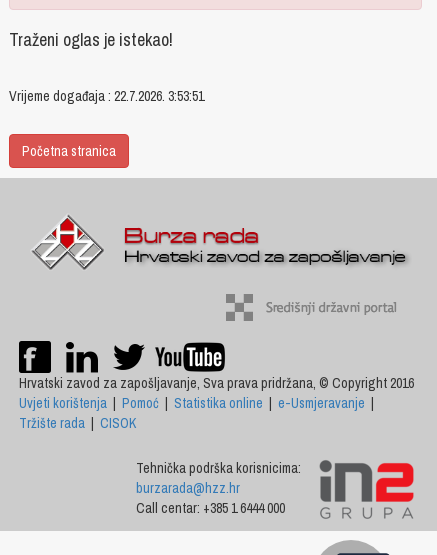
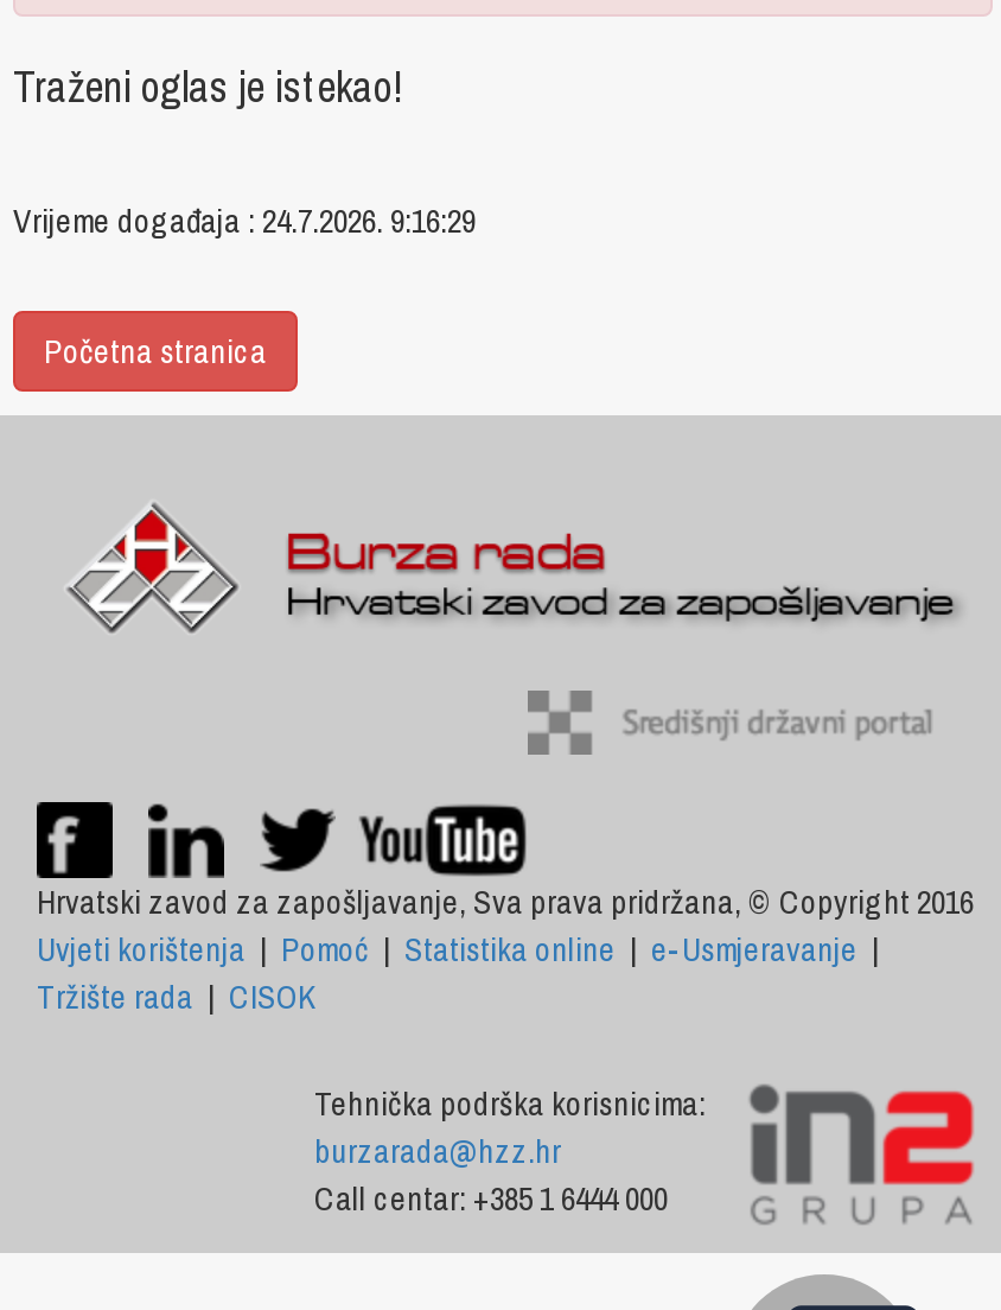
[9,87,204,105] Vrijeme događaja : 22.7.2026. 3:53:51 -> [13,199,476,242] Vrijeme događaja : 24.7.2026. 9:16:29

